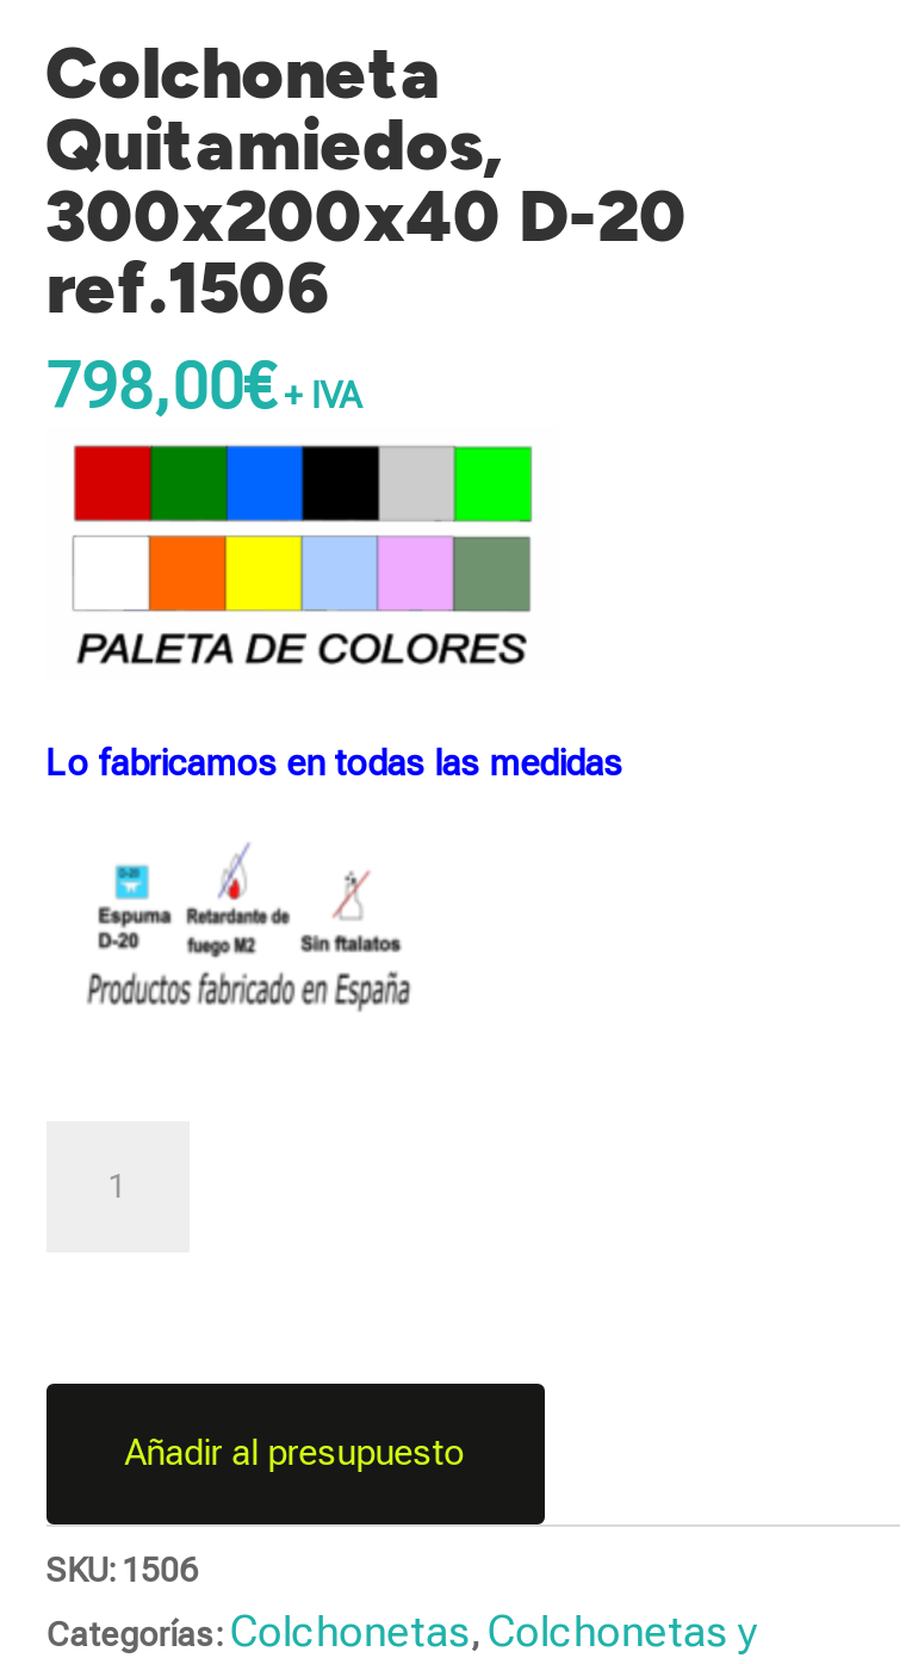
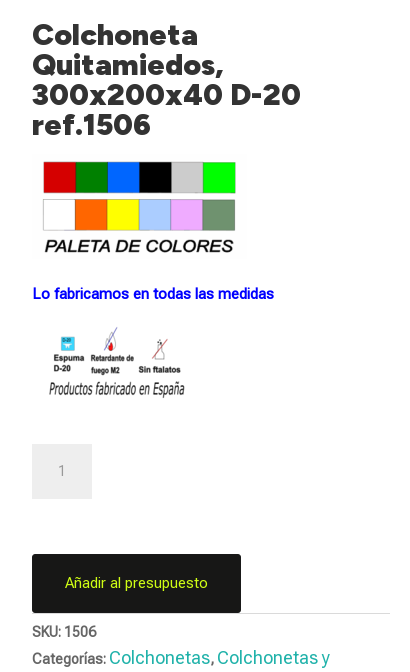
[46,351,361,423] 798,00€ + IVA -> none

